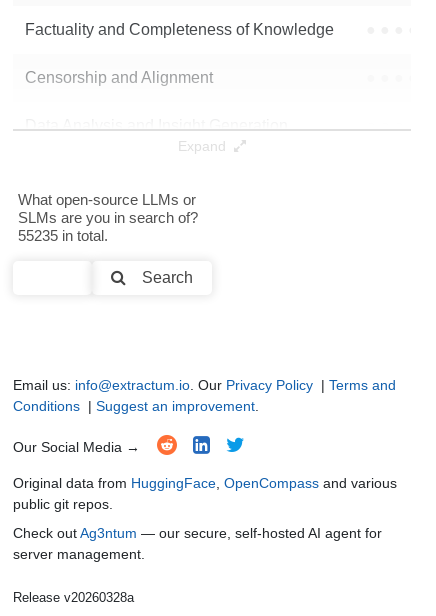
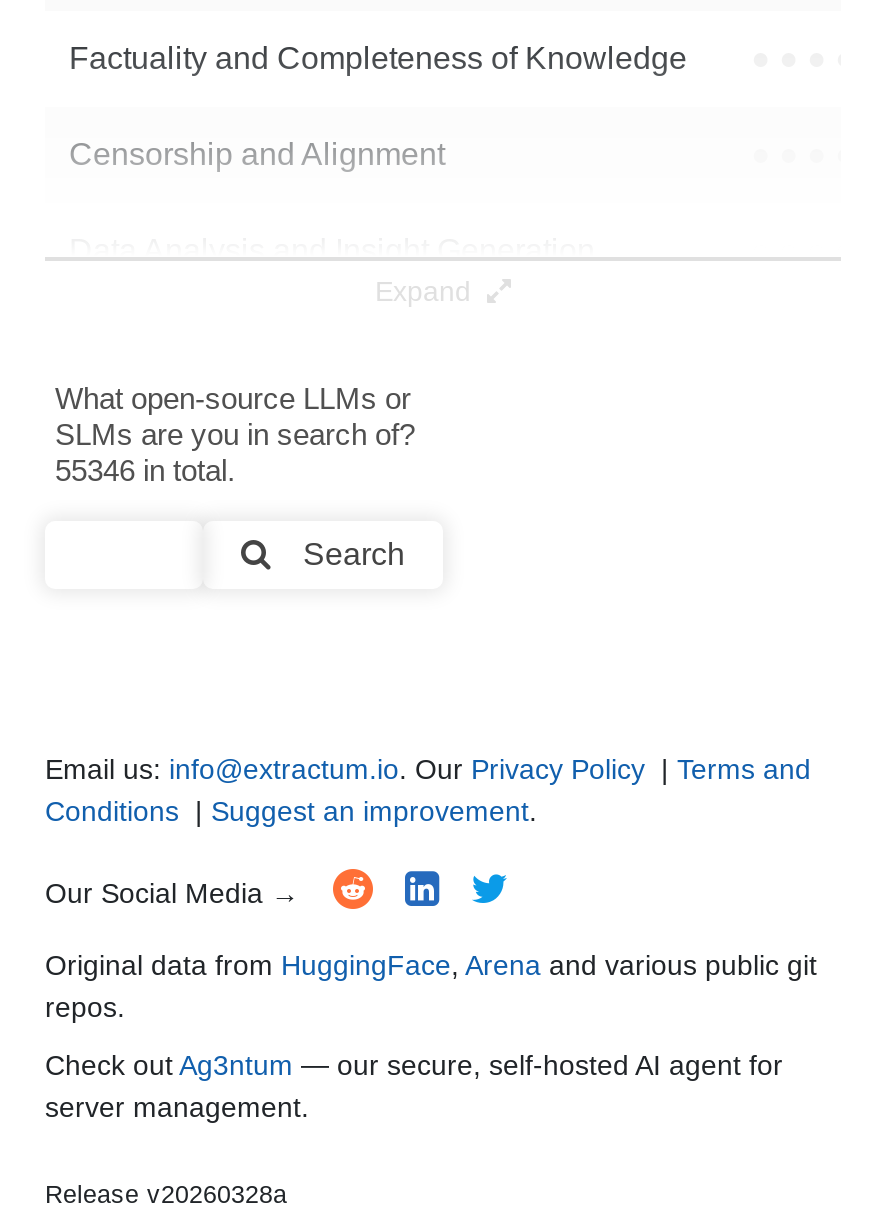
[18,227,108,244] 55235 in total. -> [55,453,235,487] 55346 in total.
[13,475,397,512] Original data from HuggingFace, OpenCompass and various | public git repos. -> [45,949,817,1023] Original data from HuggingFace, Arena and various public git | repos.

